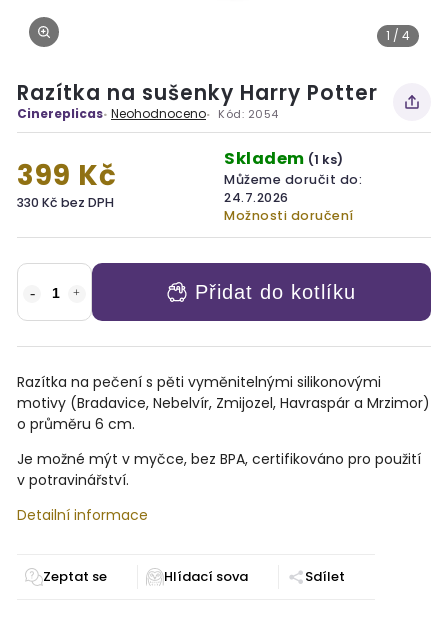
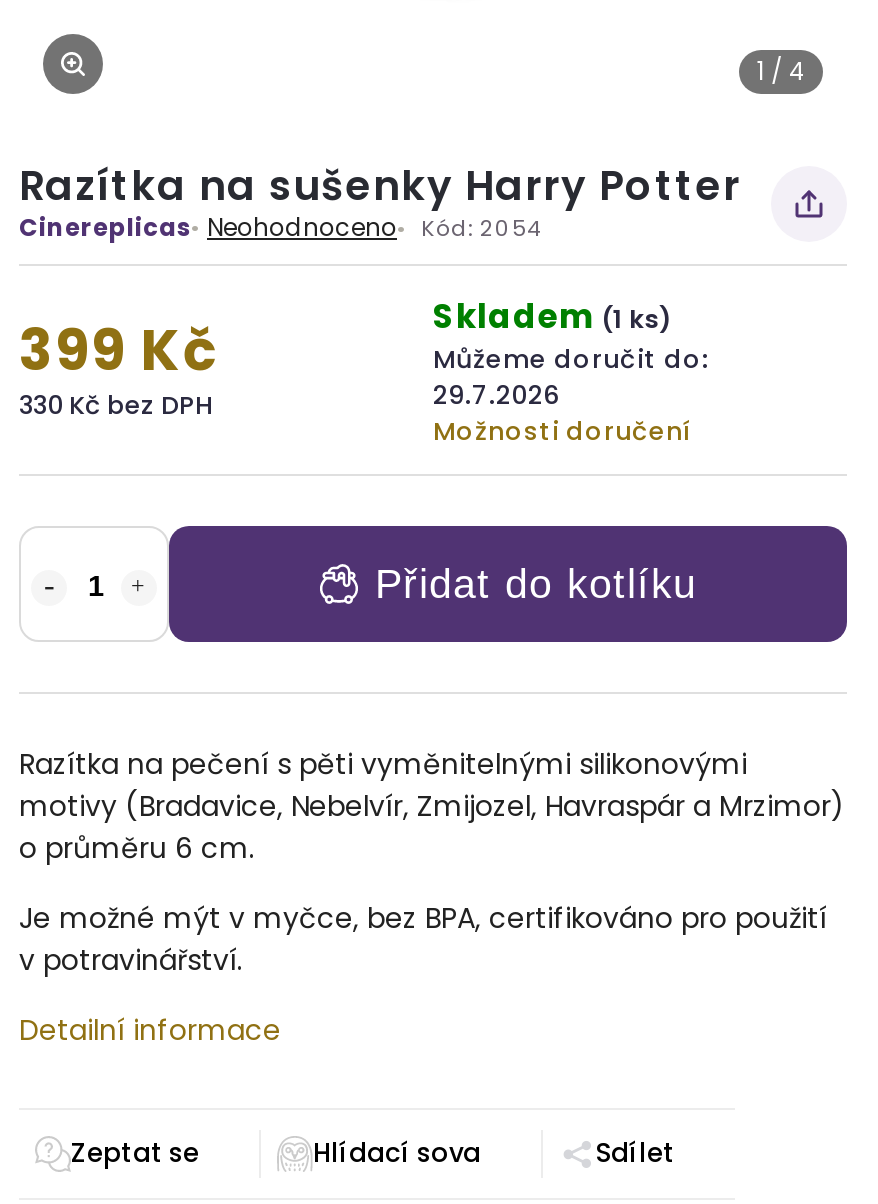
[224,188,288,205] 24.7.2026 -> [433,377,560,411] 29.7.2026

